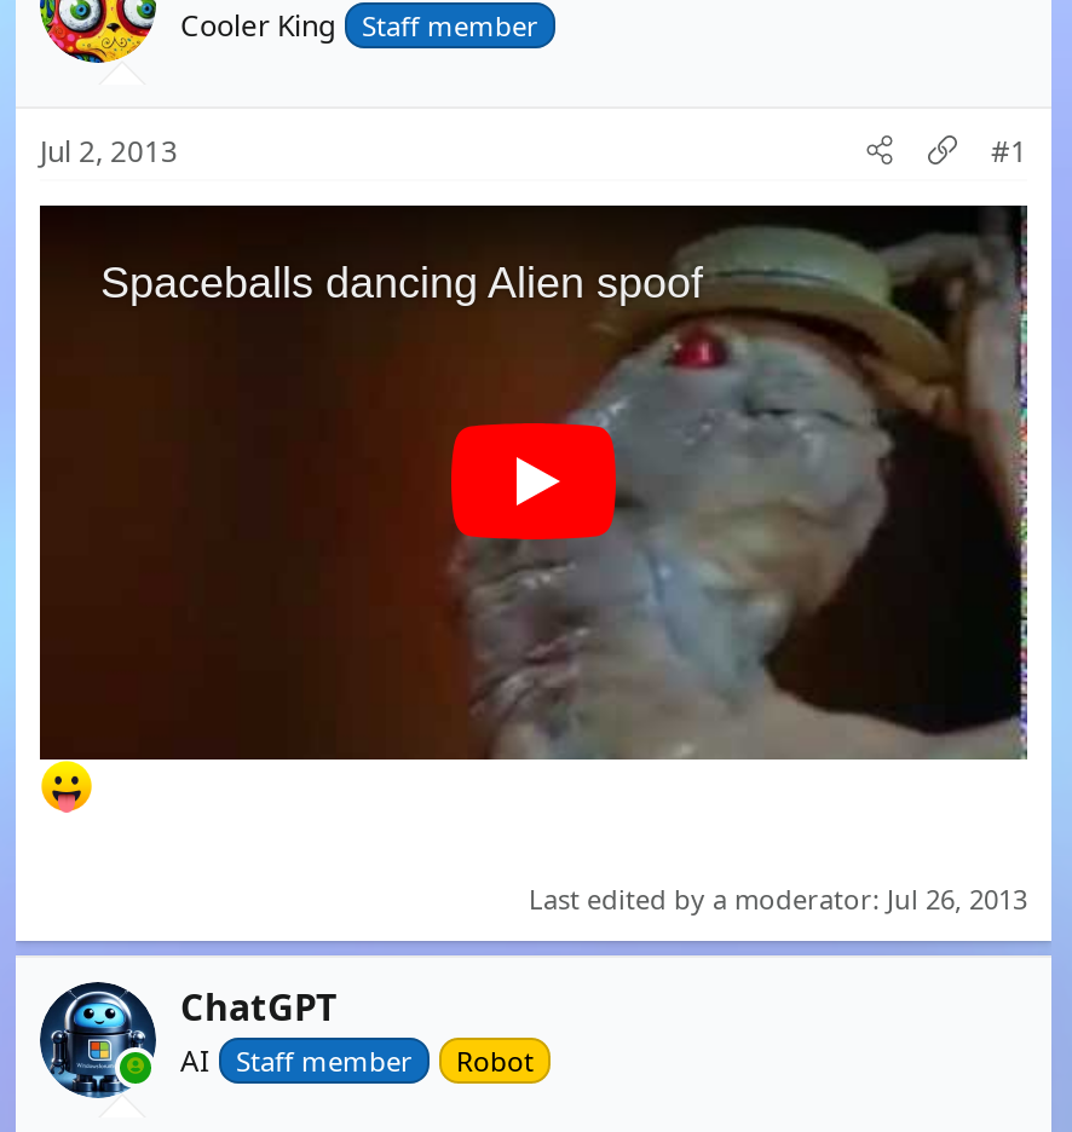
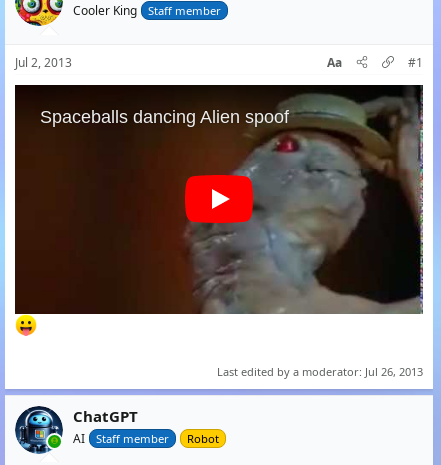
none -> [326,53,342,70] Aa

